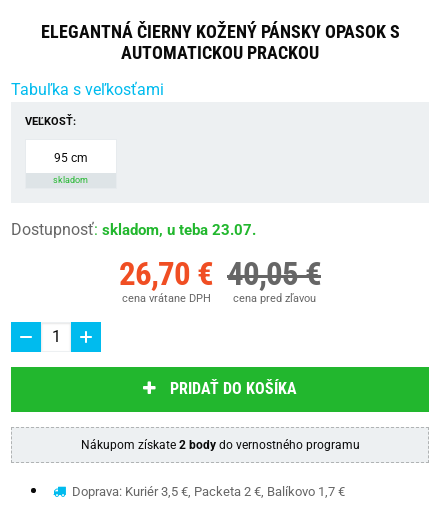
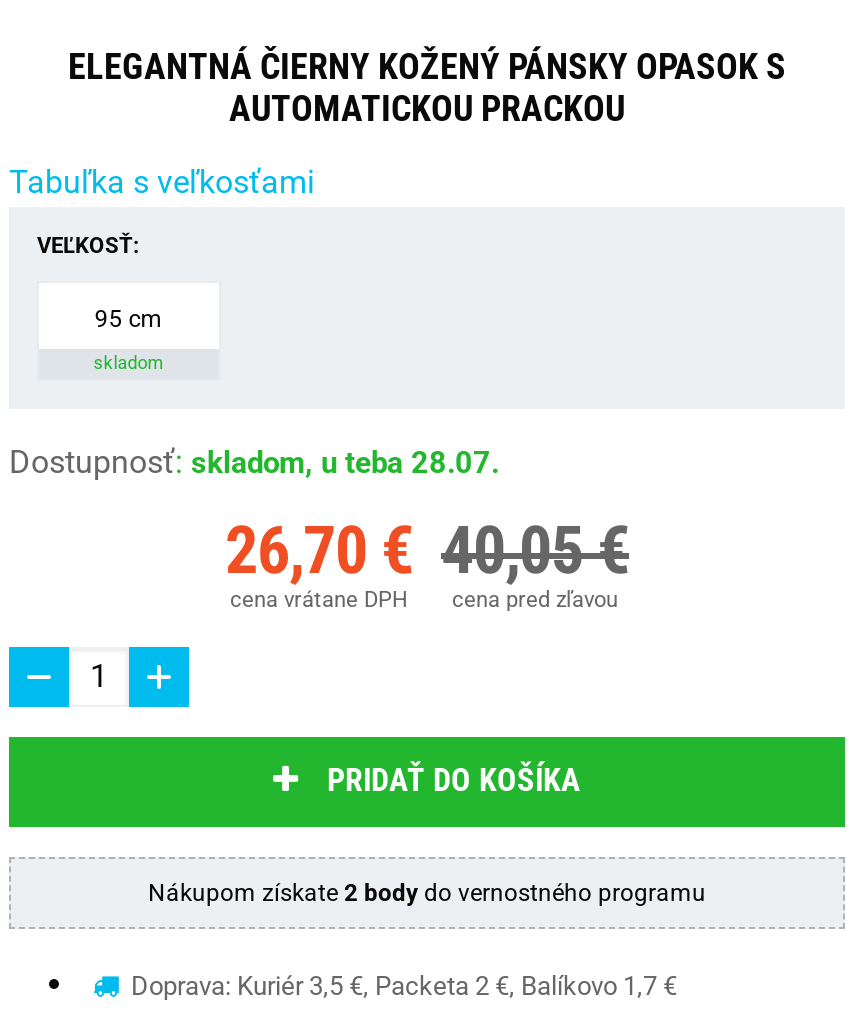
[11,220,256,239] Dostupnosť: skladom, u teba 23.07. -> [9,442,499,480] Dostupnosť: skladom, u teba 28.07.

